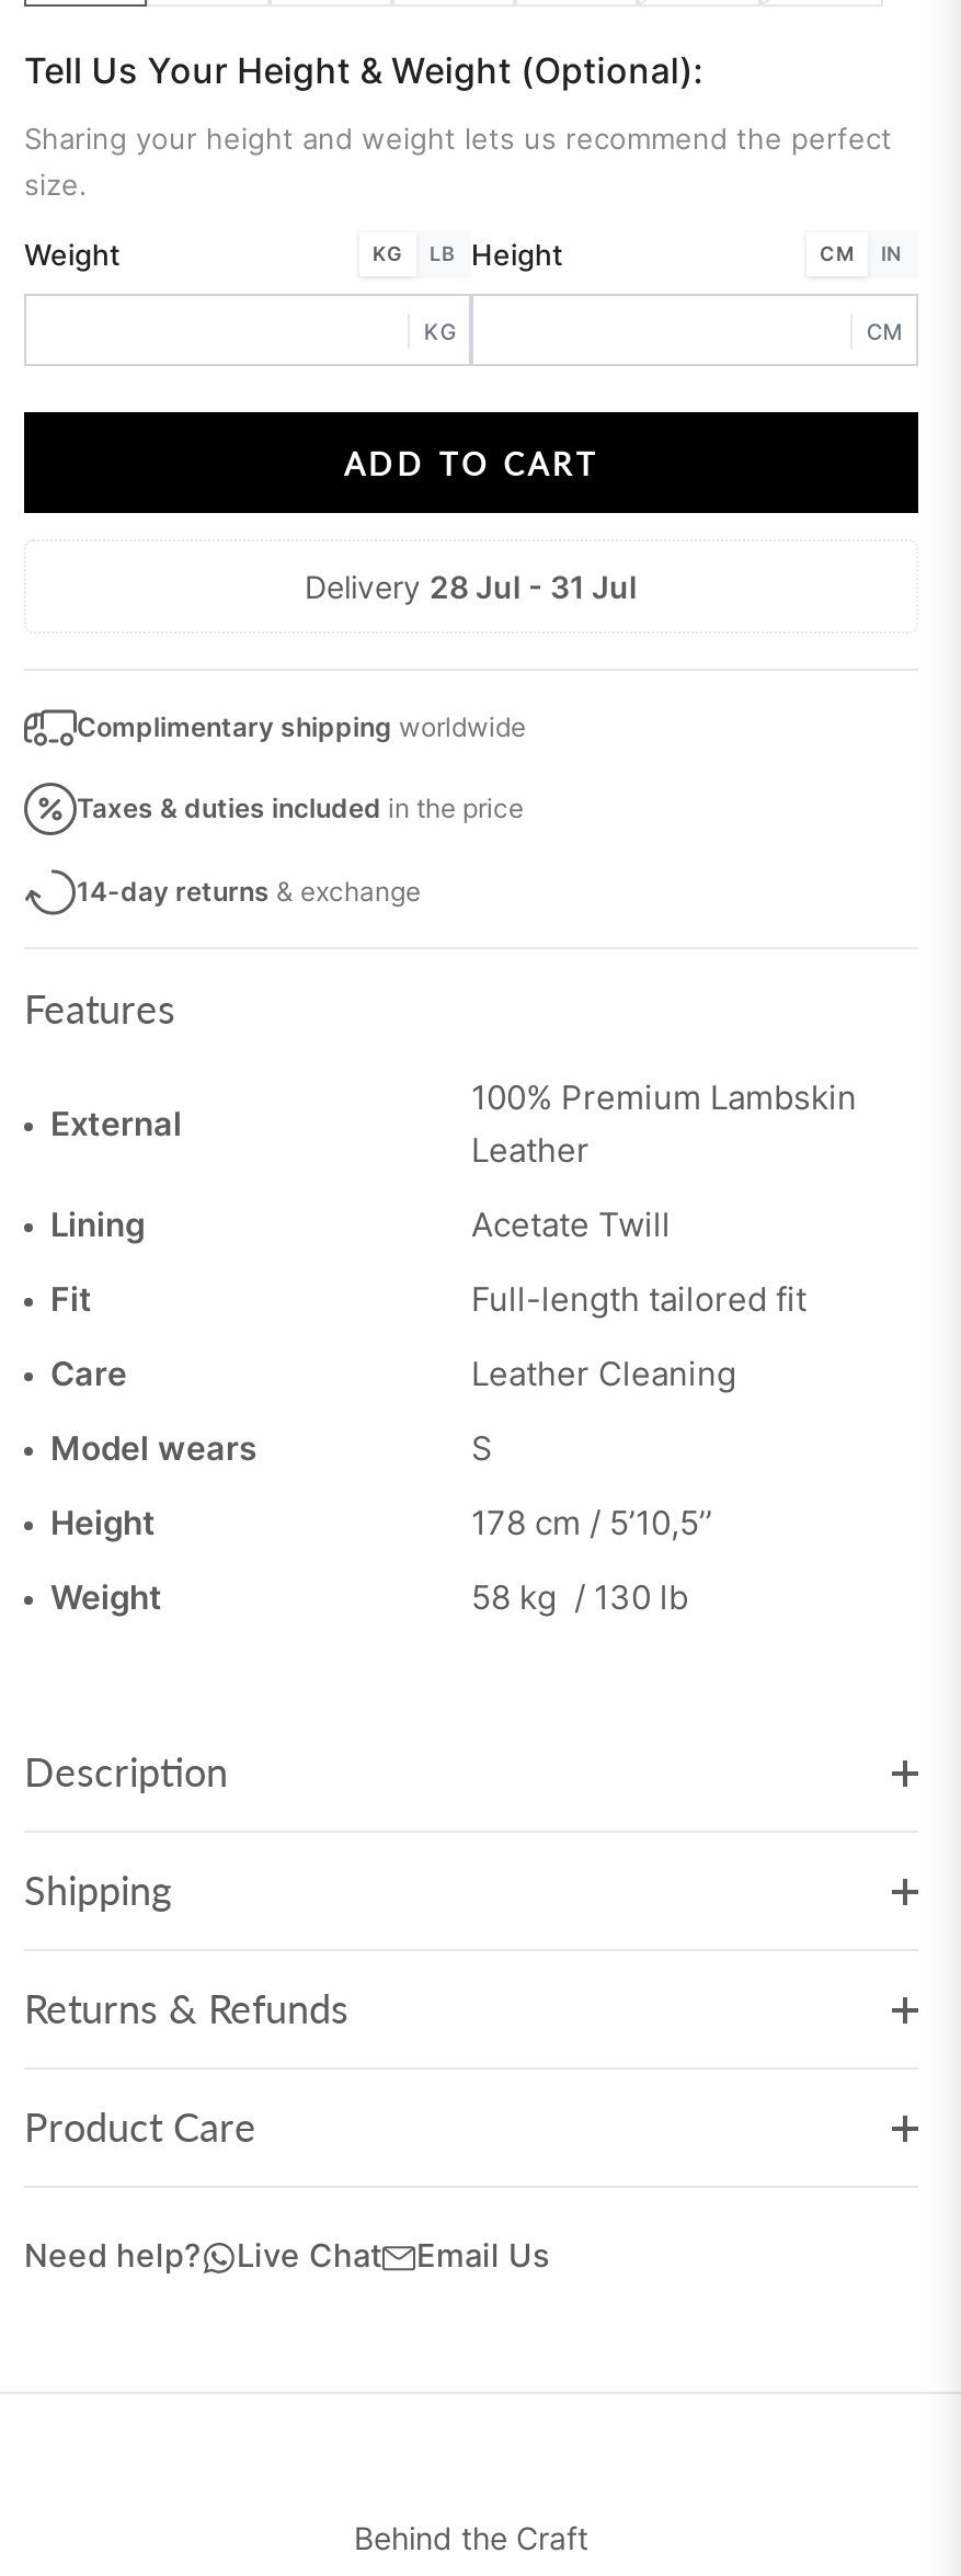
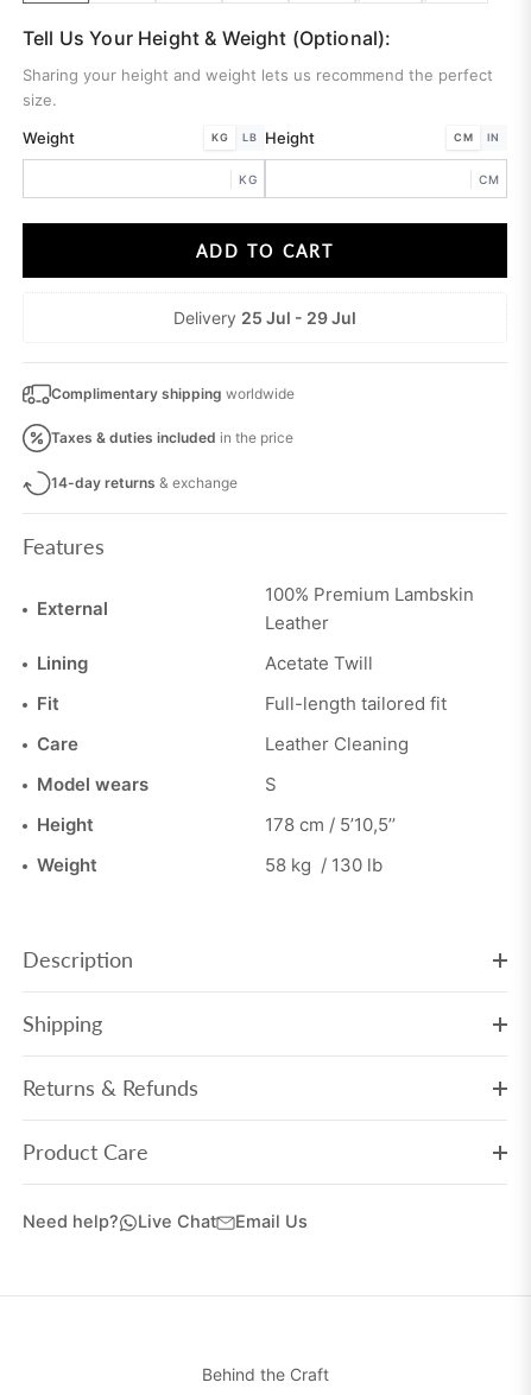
[305,568,638,605] Delivery 28 Jul - 31 Jul -> [173,307,356,328] Delivery 25 Jul - 29 Jul

